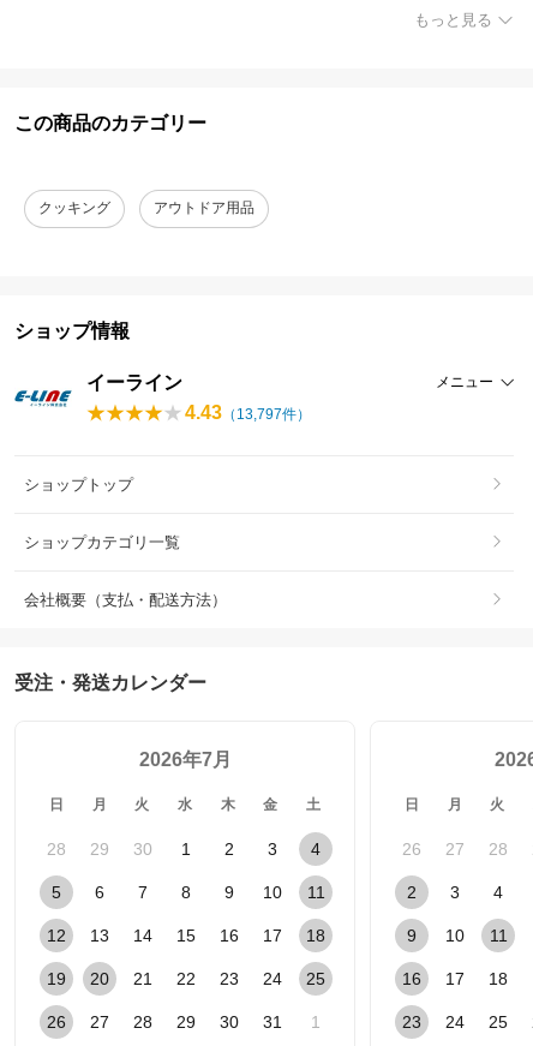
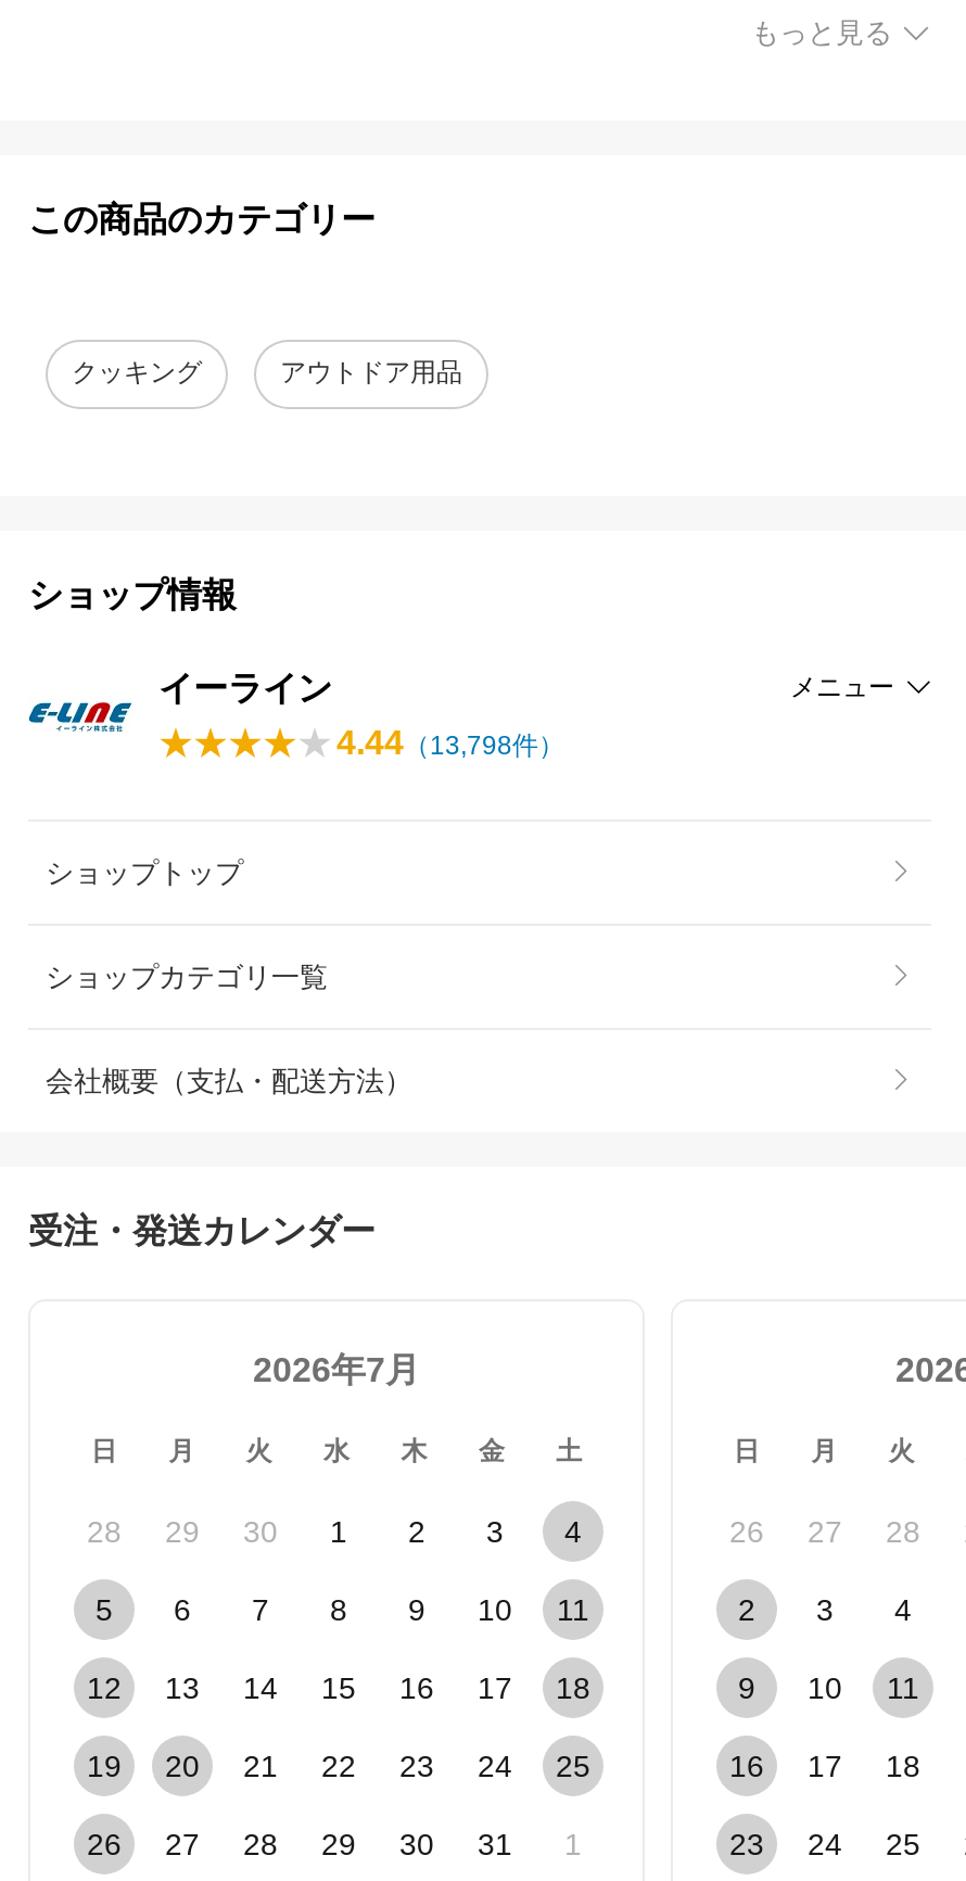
[185,402,311,422] 4.43（13,797件） -> [336,723,564,760] 4.44（13,798件）

